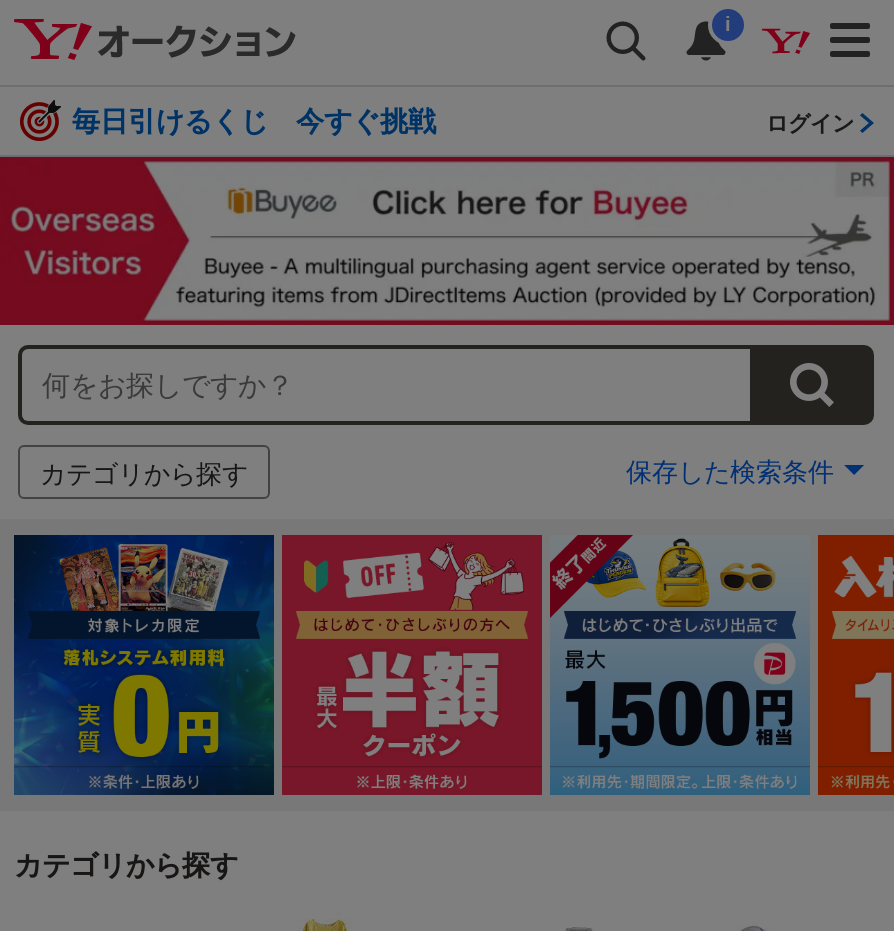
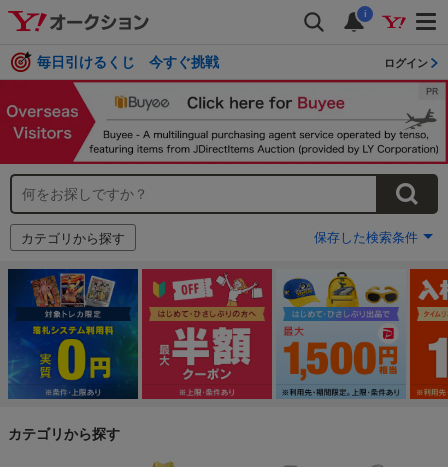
[548,533,810,795] [image] -> [276,269,405,398] [image]

